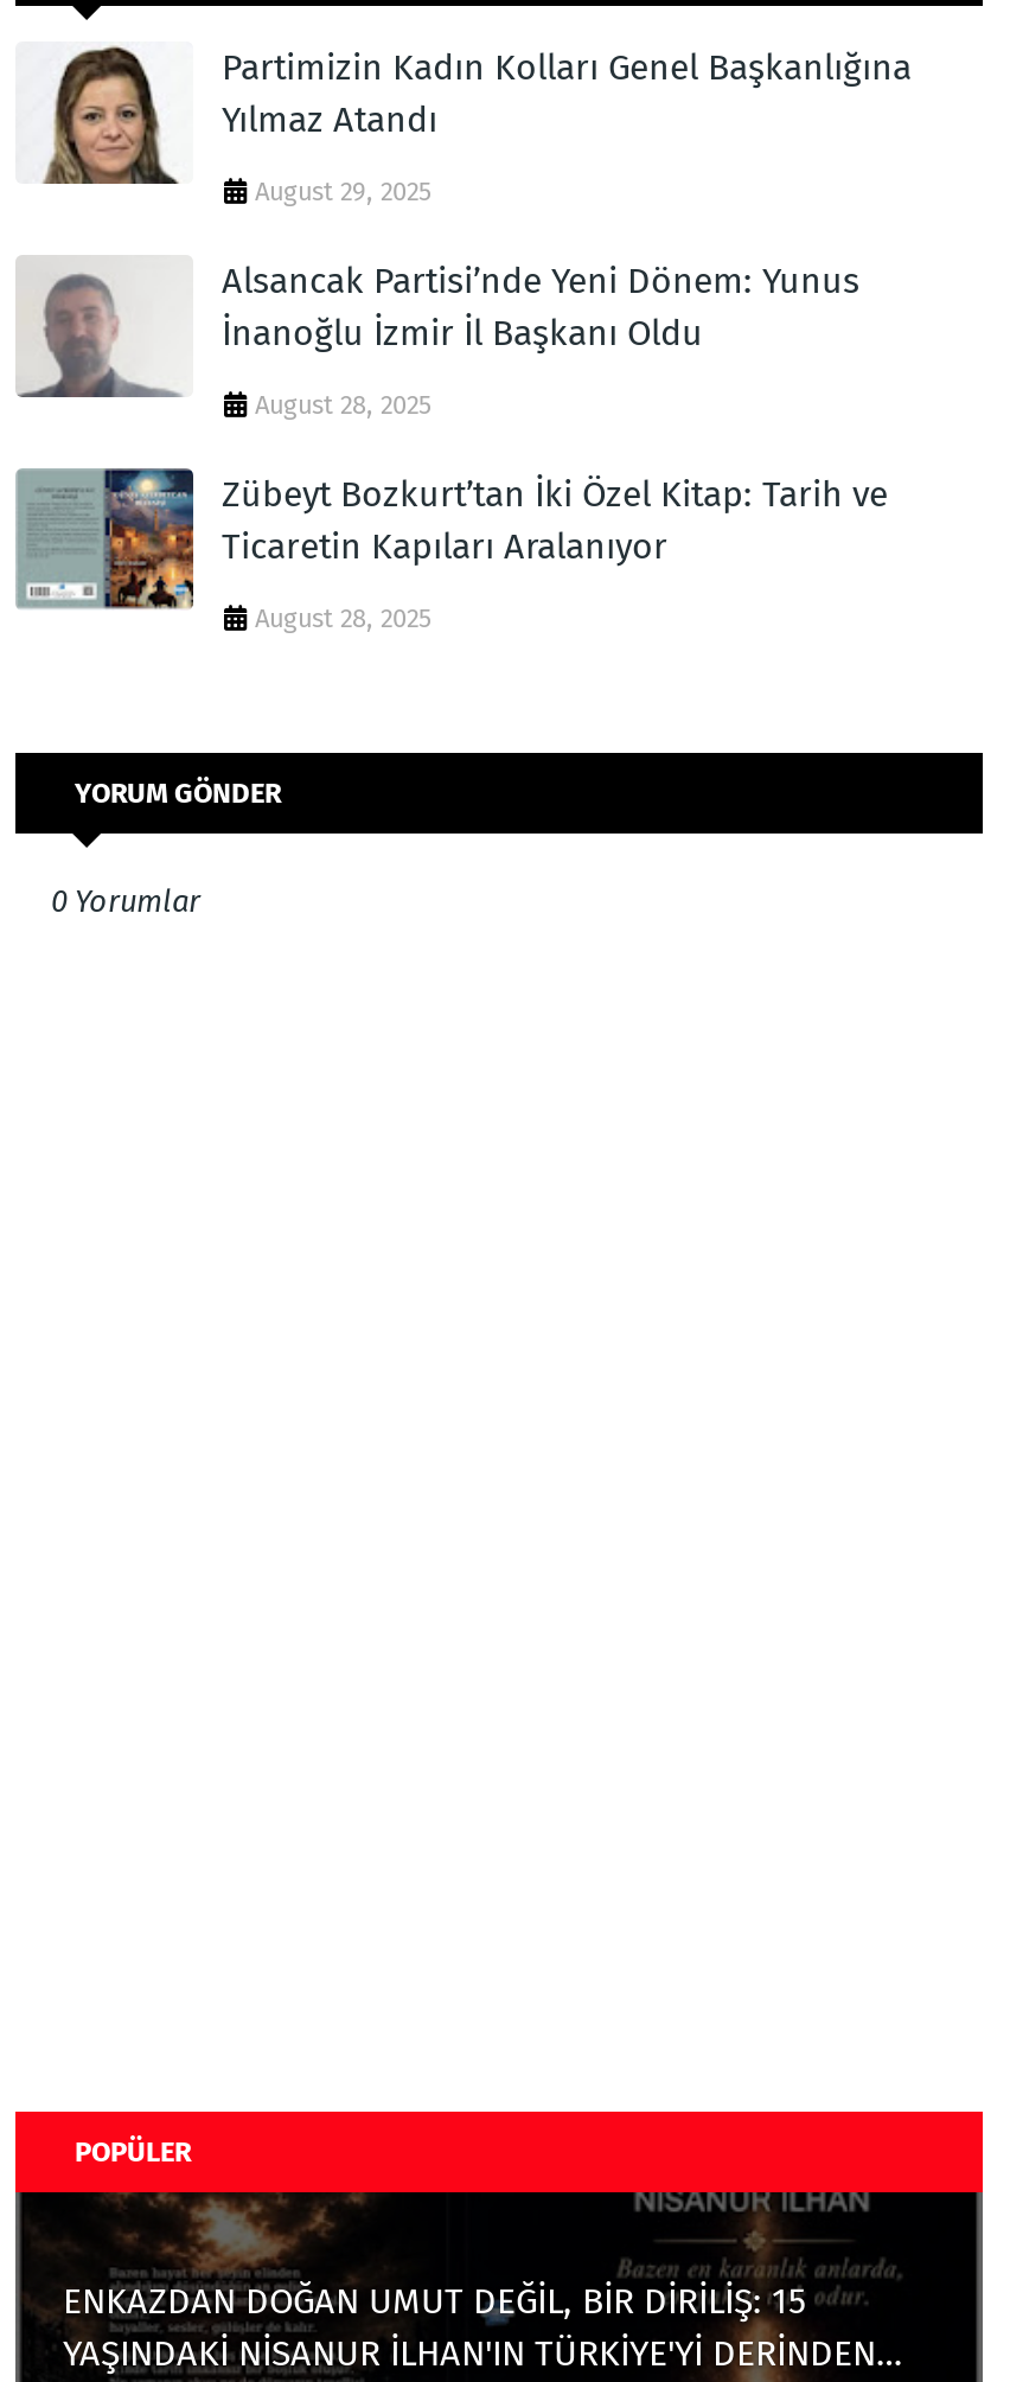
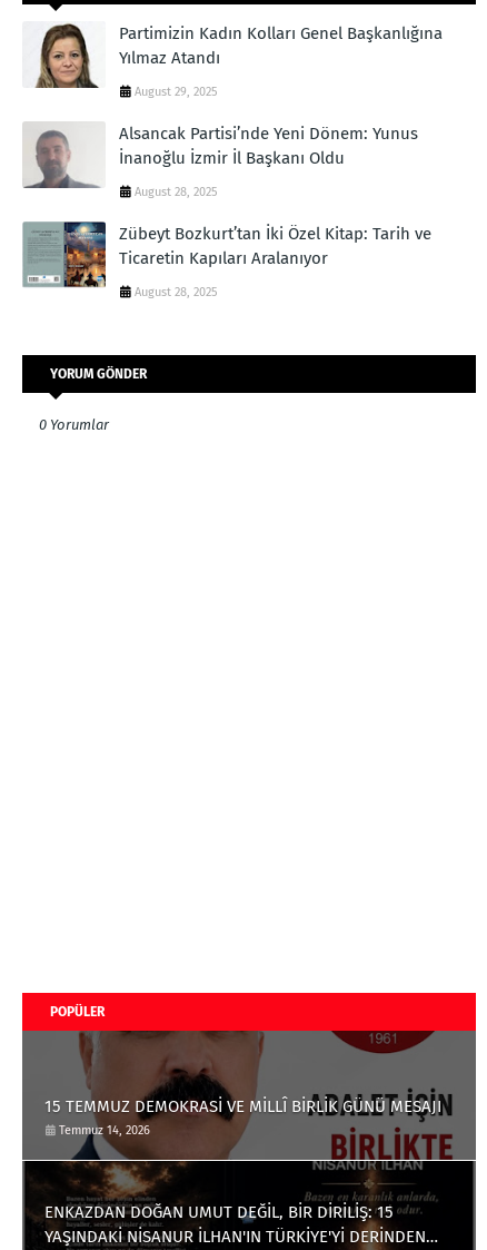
none -> [22,1030,476,1162] [image] | 15 TEMMUZ DEMOKRASİ VE MİLLÎ BİRLİK GÜNÜ MESAJI | Temmuz 14, 2026

